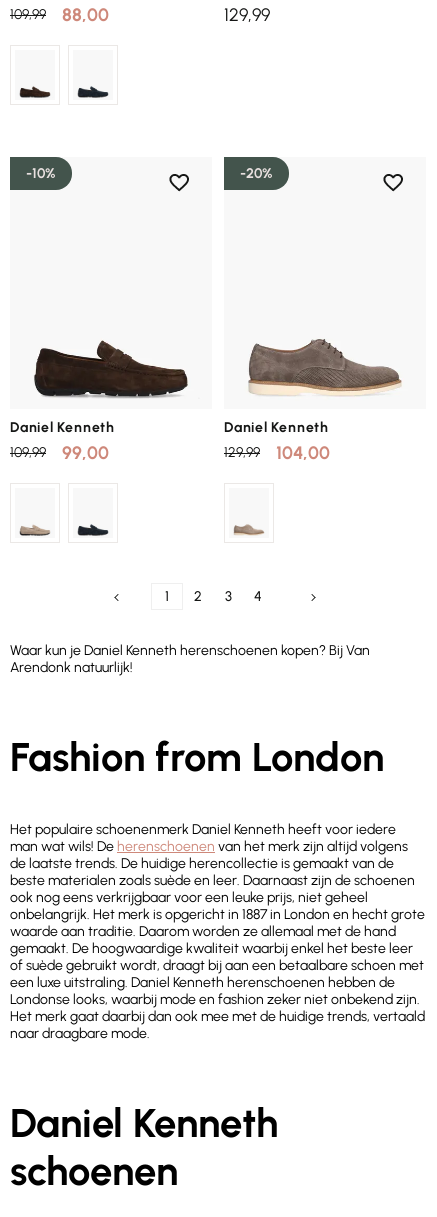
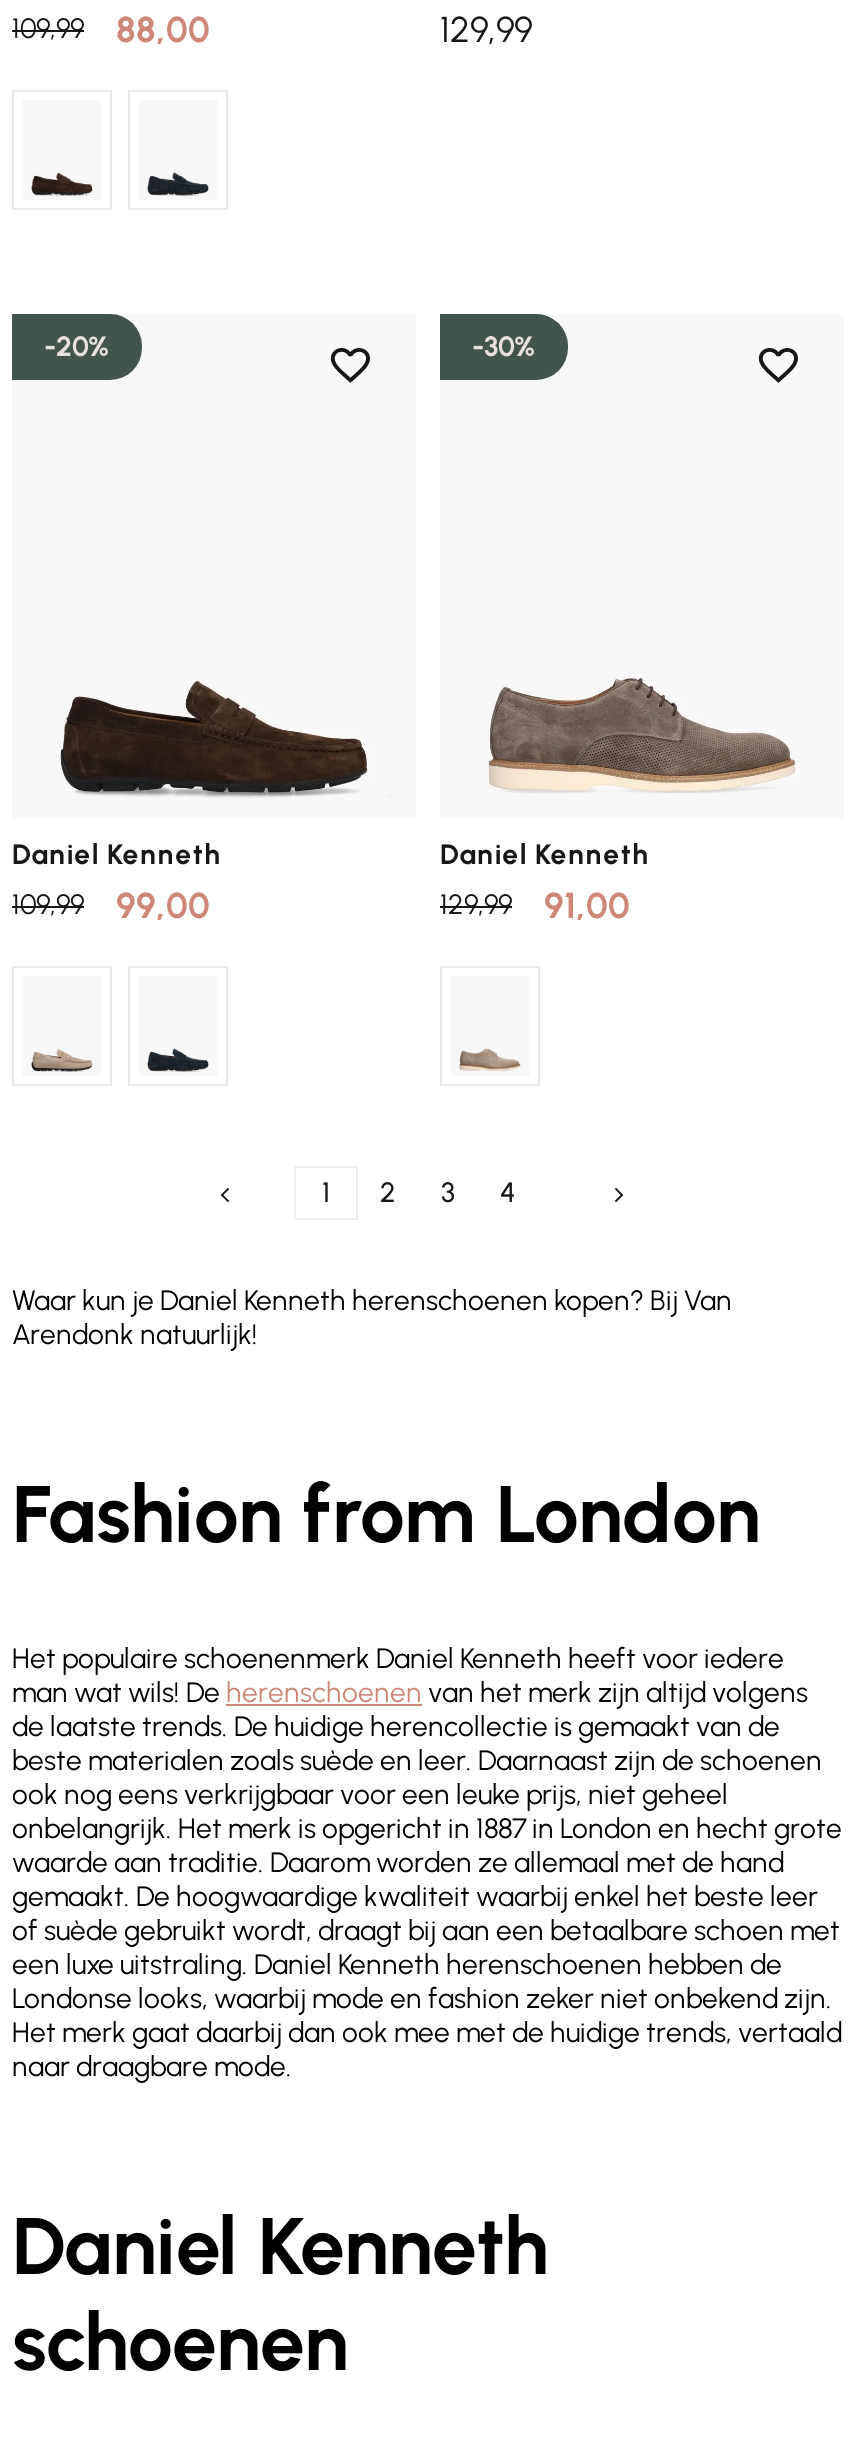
[26,164,56,181] -10% -> [44,329,110,363] -20%
[240,164,273,181] -20% -> [472,329,536,363] -30%
[224,442,330,464] 129,99 104,00 -> [440,884,630,928] 129,99 91,00

